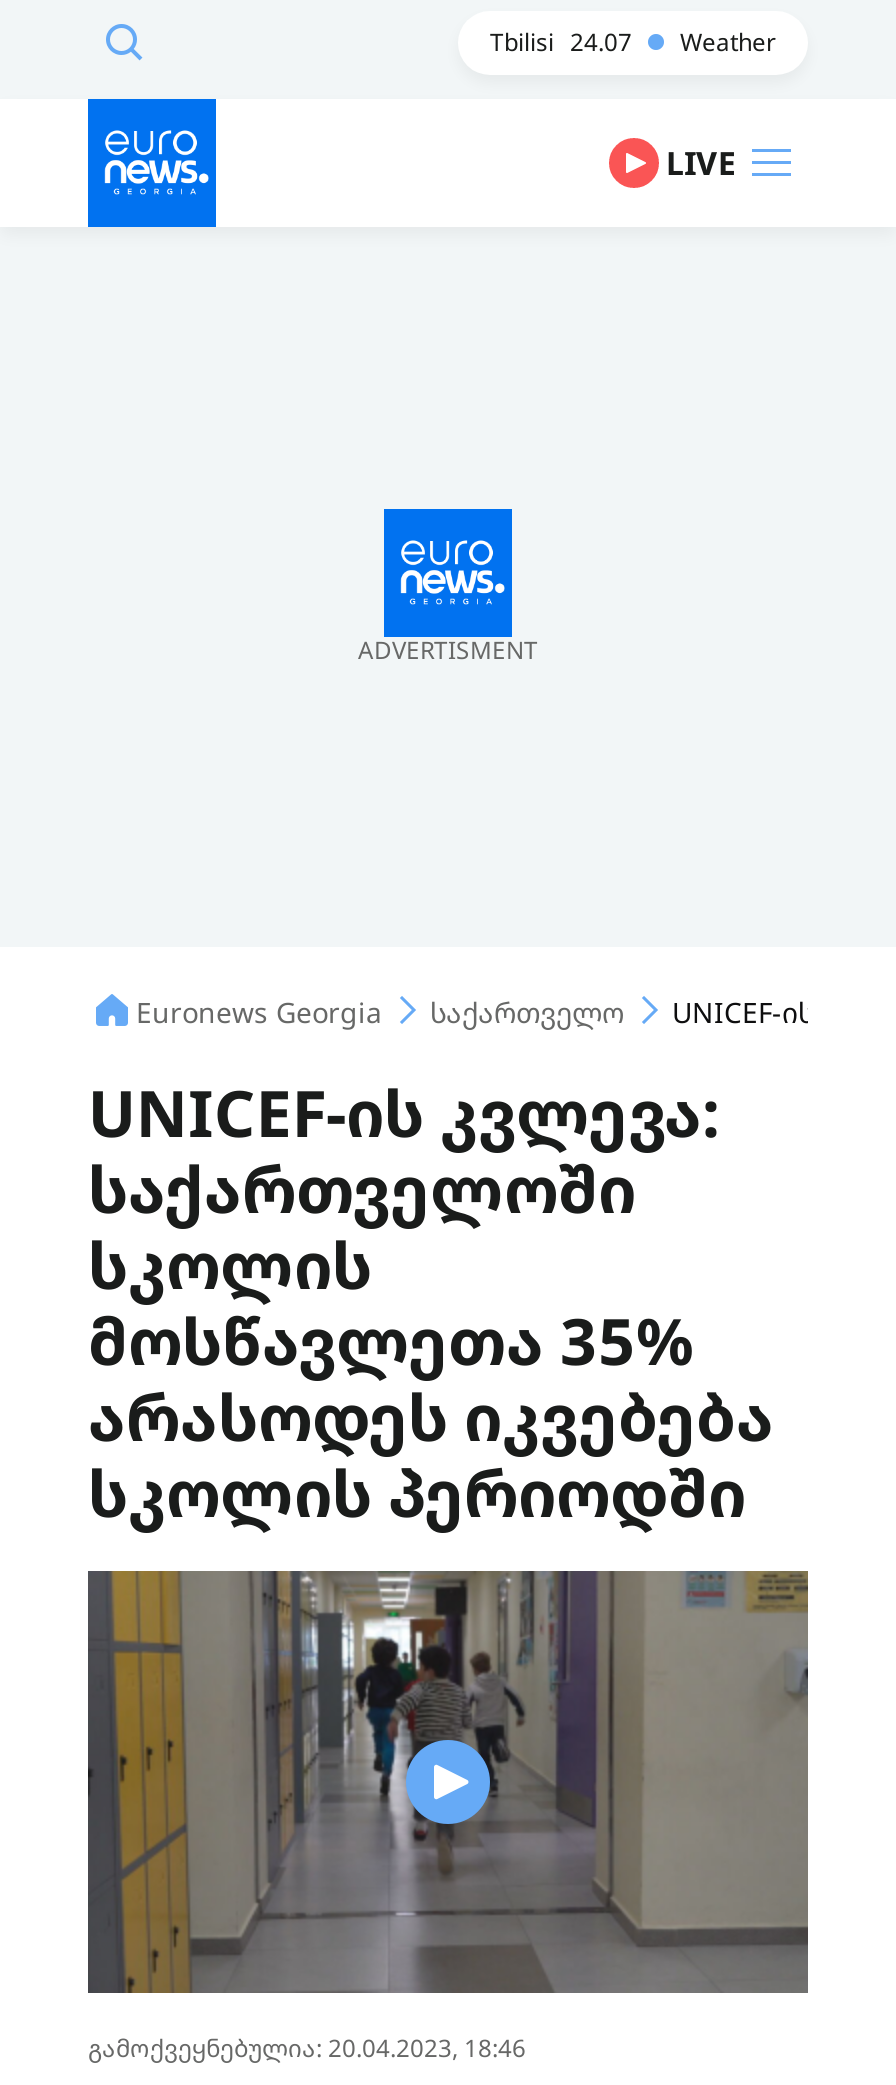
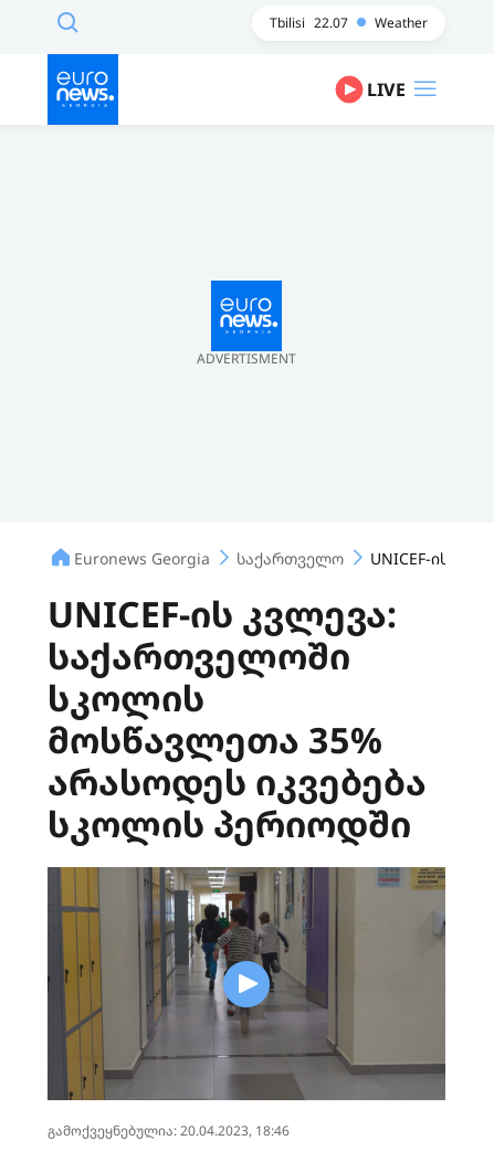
[490,25,776,59] Tbilisi 24.07 Weather -> [270,13,428,32] Tbilisi 22.07 Weather

